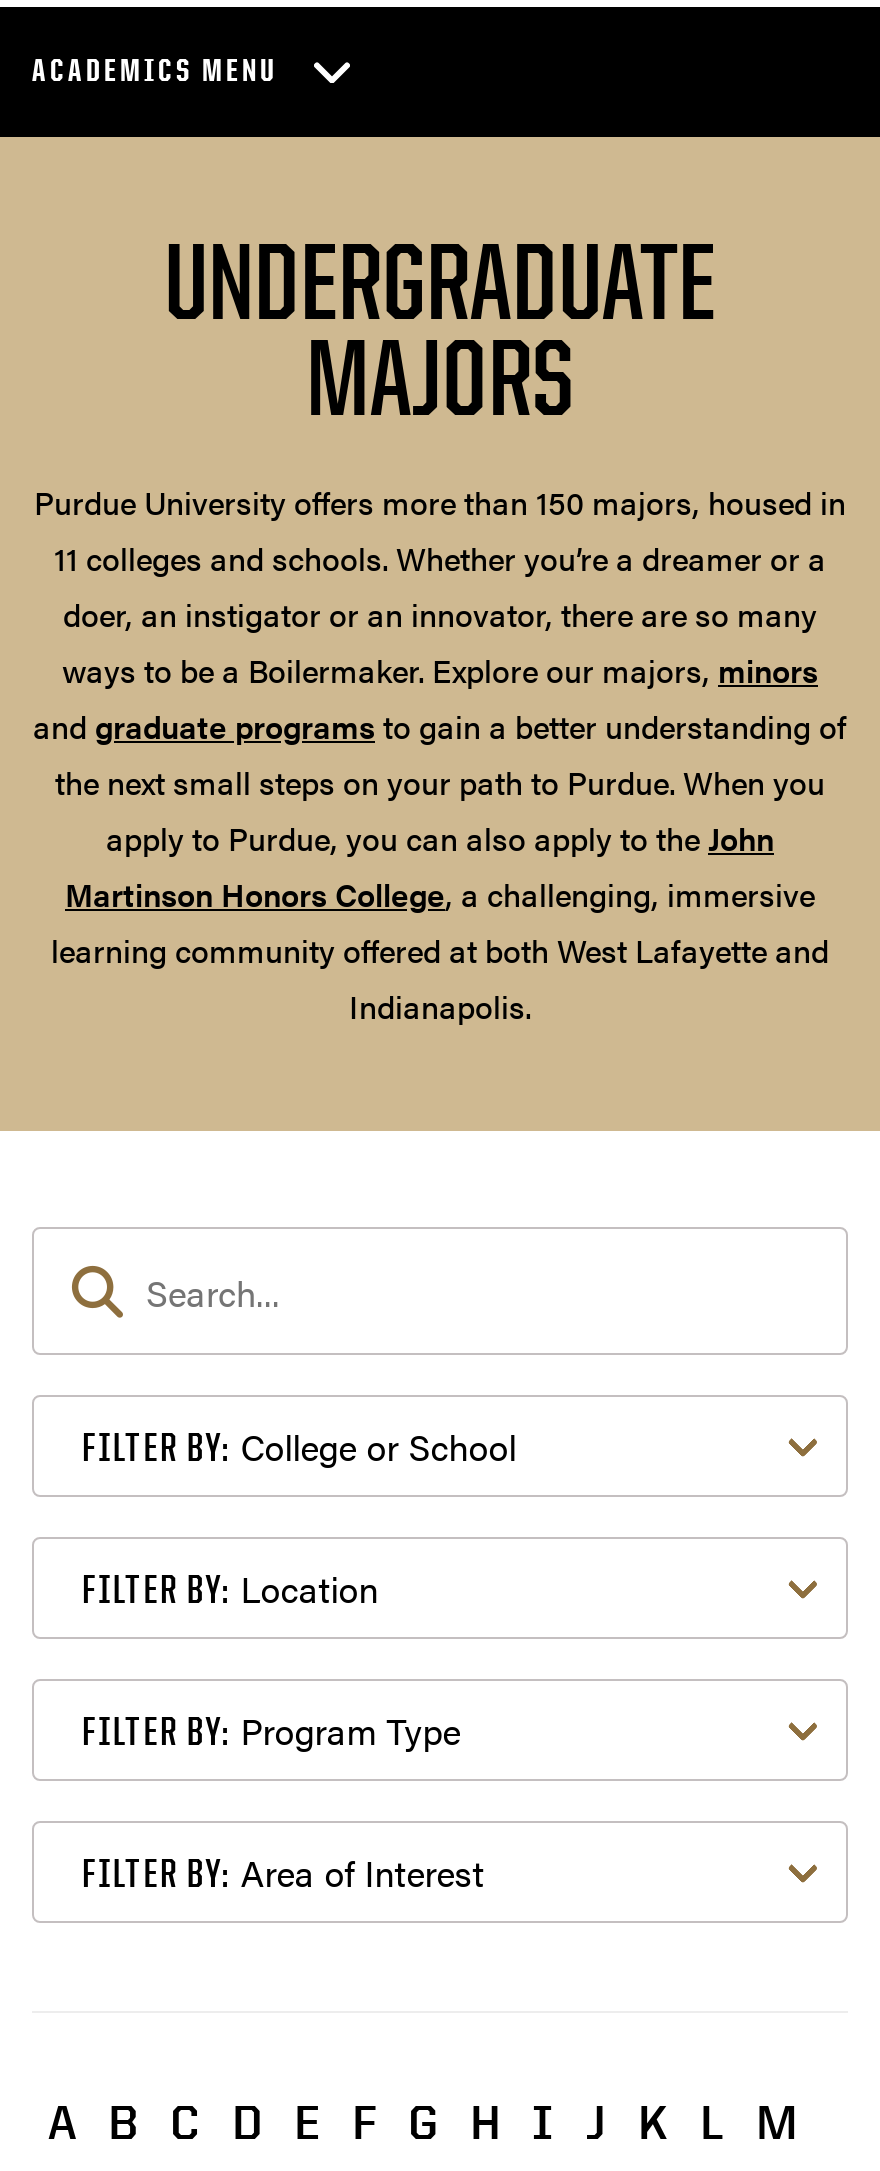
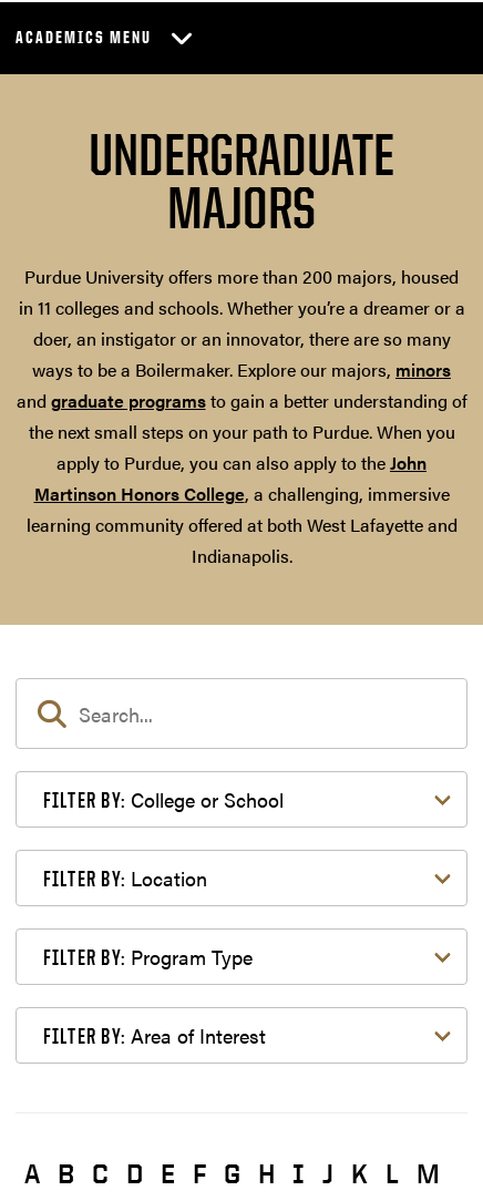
[34,479,846,581] Purdue University offers more than 150 majors, housed in | 11 colleges and schools. Whether you’re a dreamer or a -> [18,264,465,320] Purdue University offers more than 200 majors, housed | in 11 colleges and schools. Whether you’re a dreamer or a

